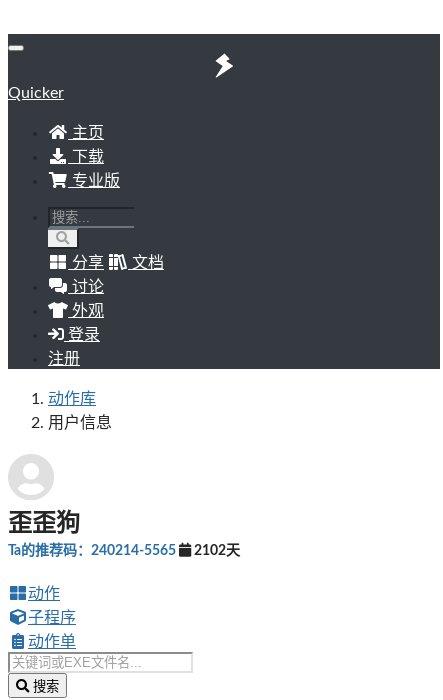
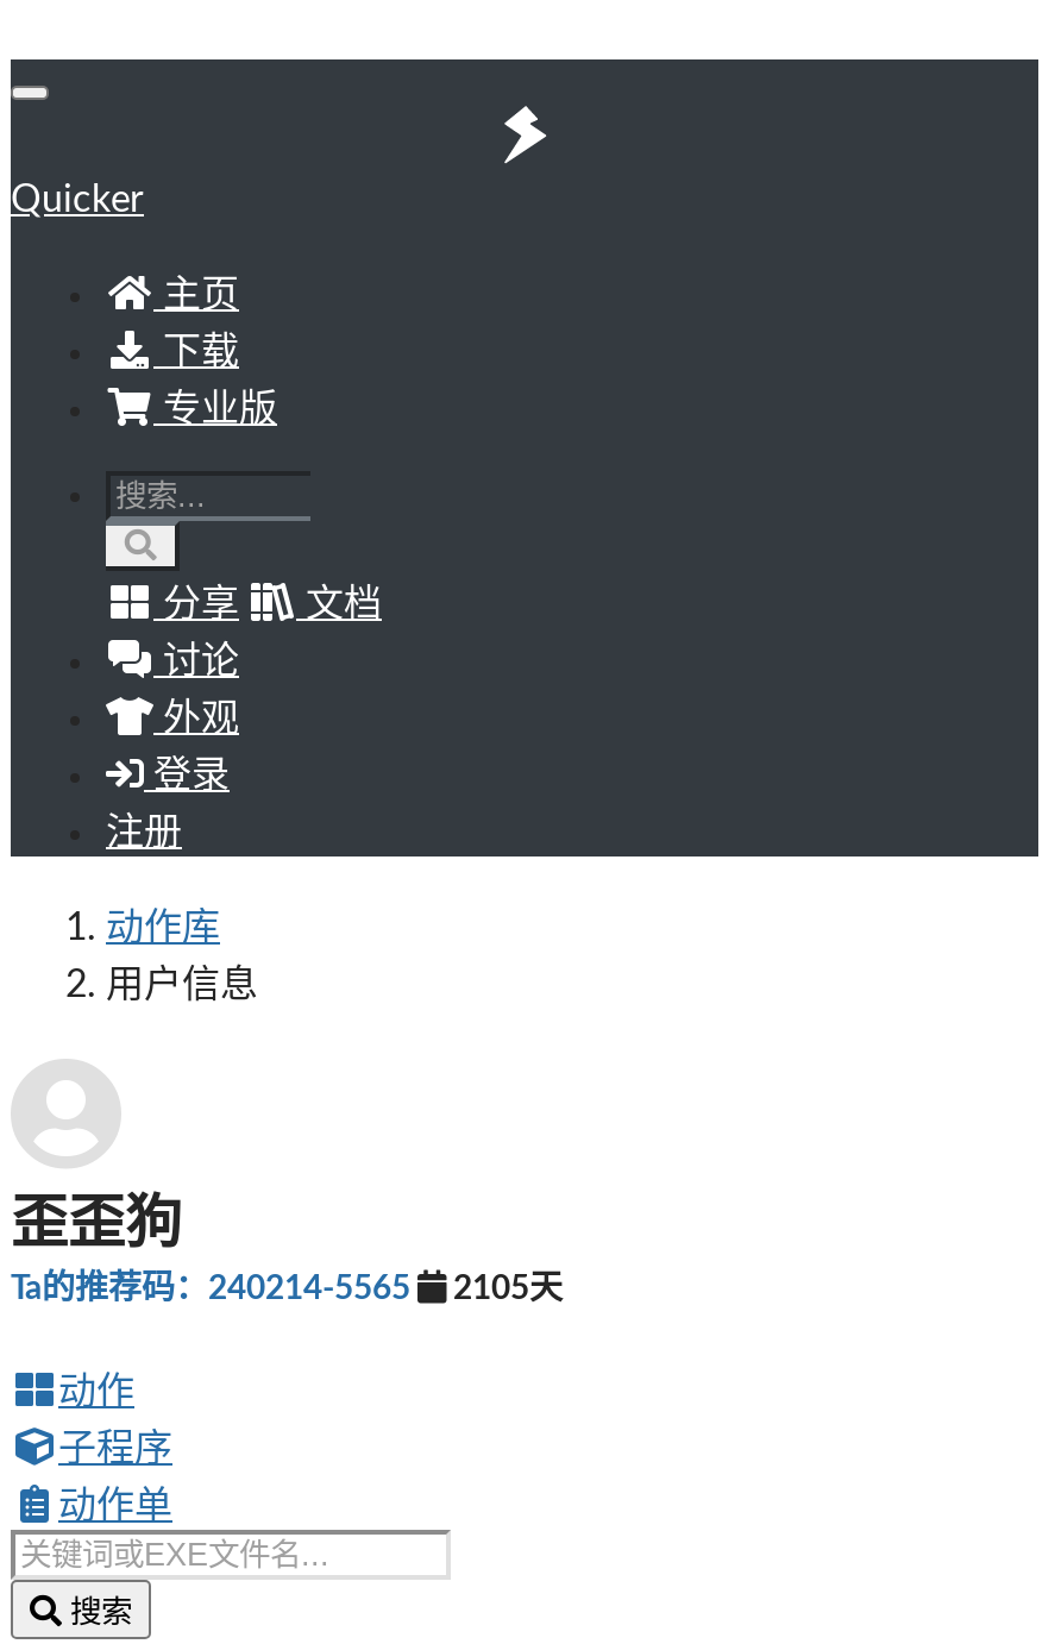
[8,544,240,558] Ta的推荐码：240214-5565 2102天 -> [11,1273,563,1306] Ta的推荐码：240214-5565 2105天

